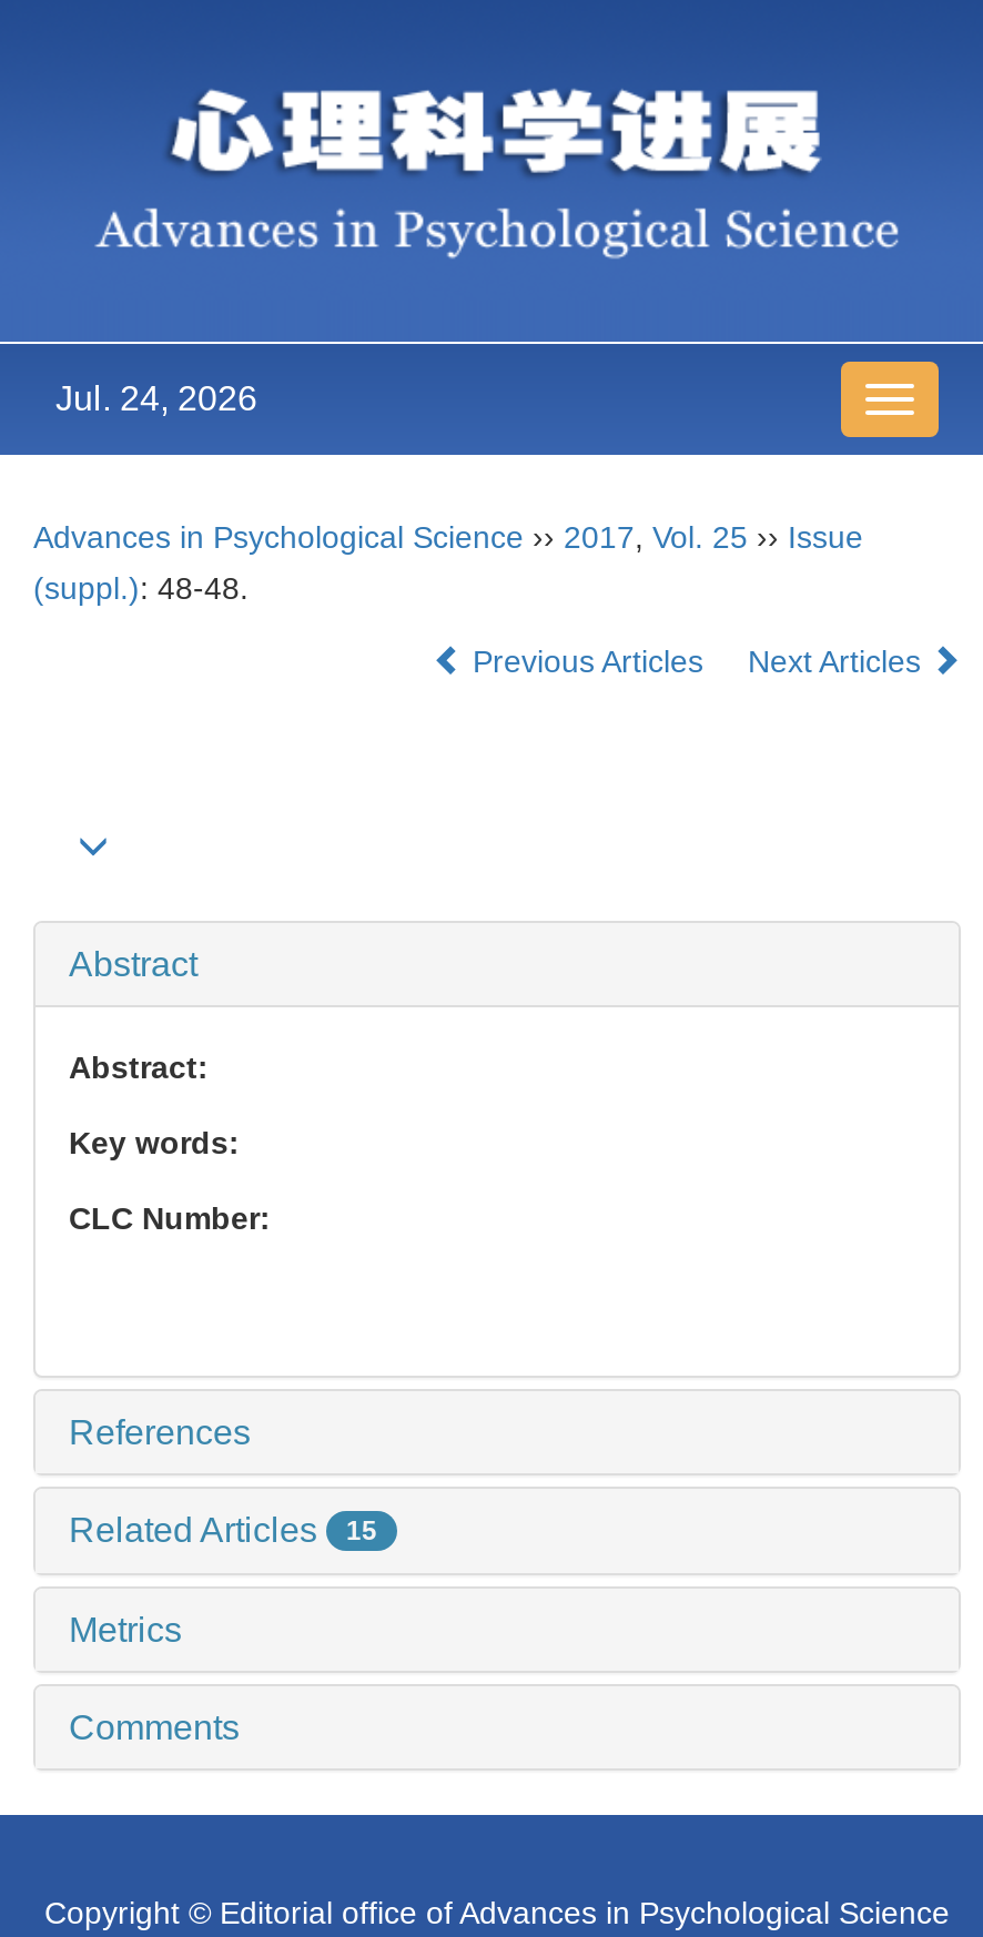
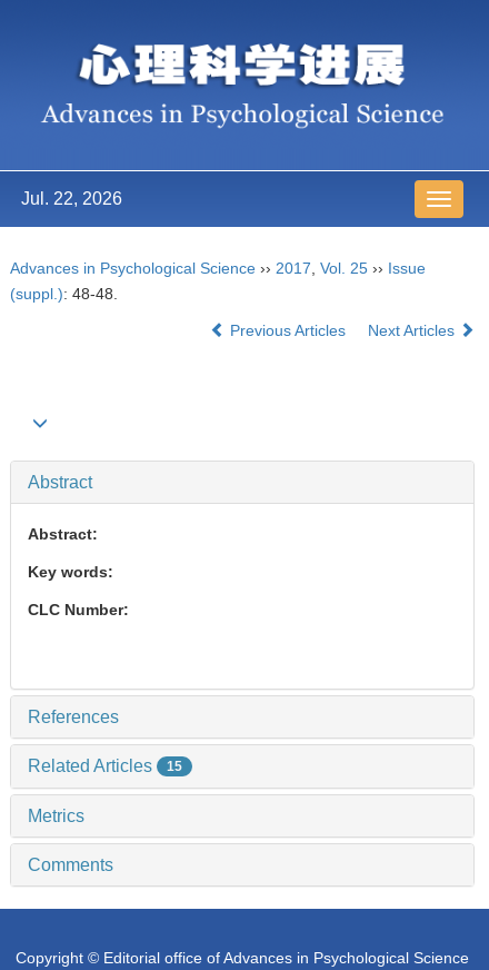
[55,380,257,418] Jul. 24, 2026 -> [21,189,122,208] Jul. 22, 2026

